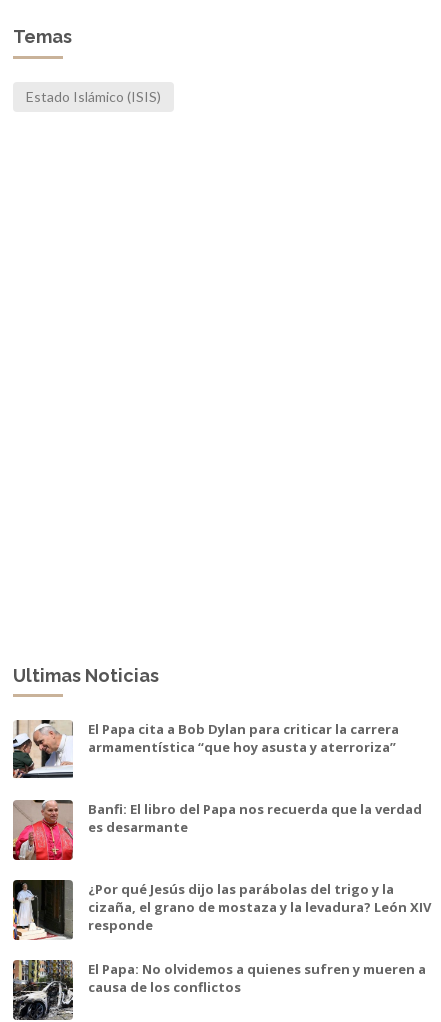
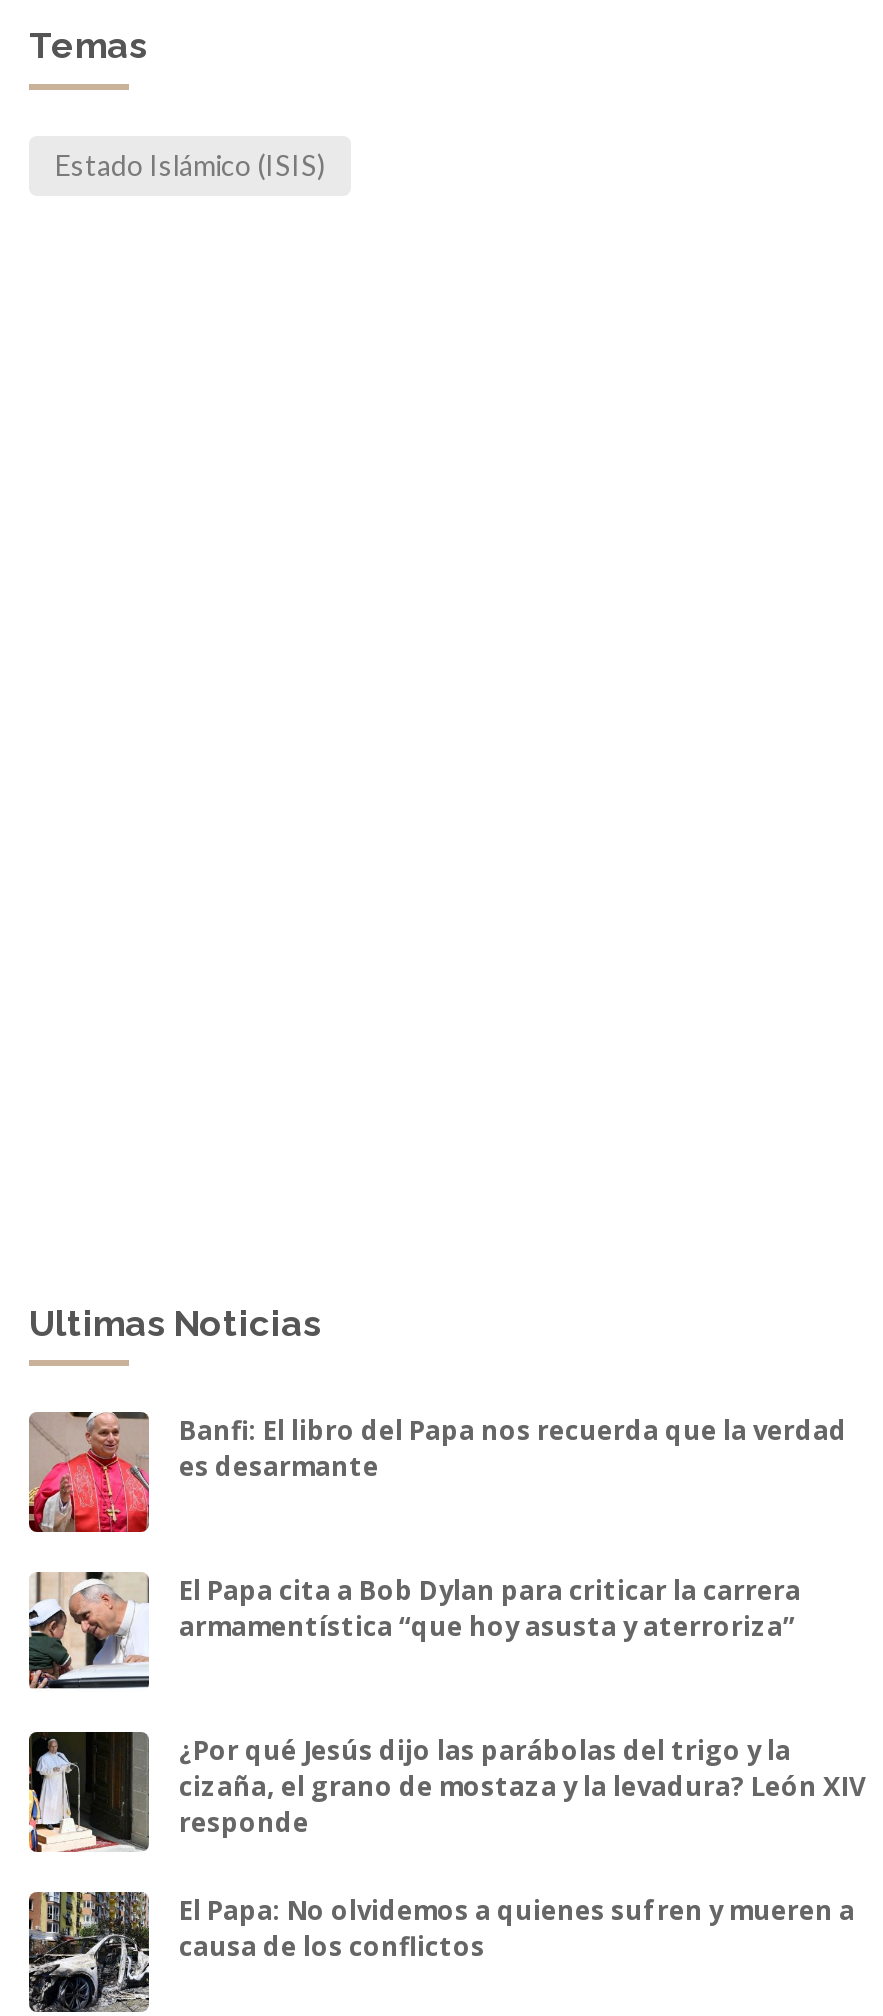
moved [11,719,399,780] -> [25,1570,801,1692]: [image] | El Papa cita a Bob Dylan para criticar la carrera | armamentística “que hoy asusta y aterroriza”
moved [13,800,422,861] -> [27,1410,847,1534]: [image] | Banfi: El libro del Papa nos recuerda que la verdad | es desarmante

